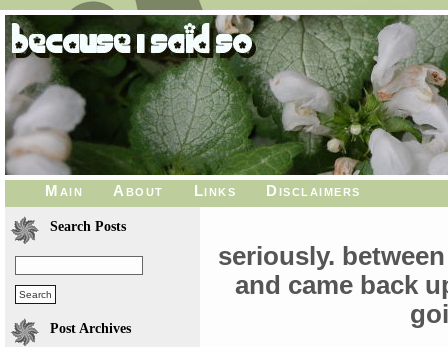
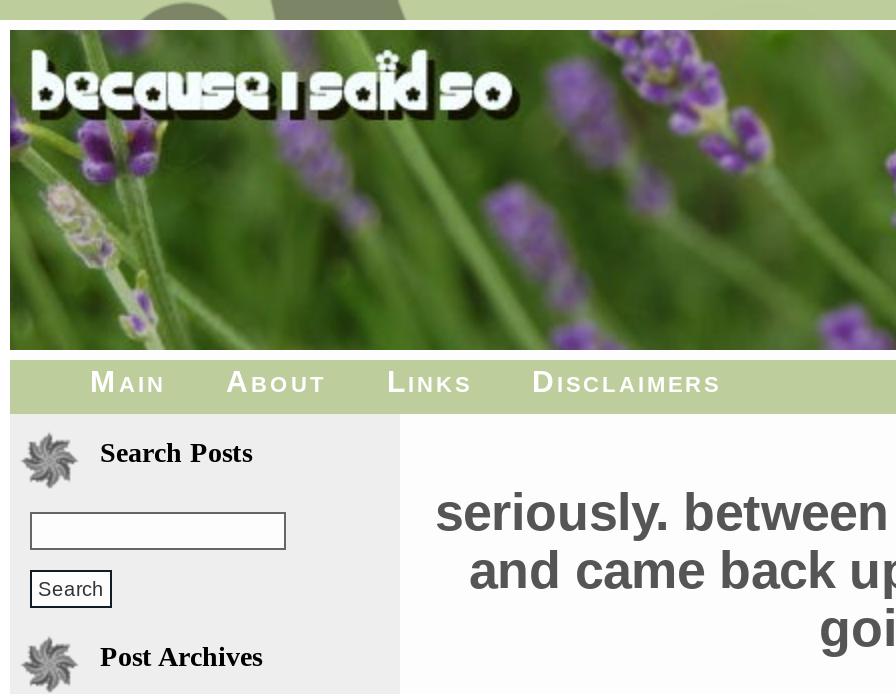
[5,14,445,176] [image] -> [8,28,890,352] [image]

